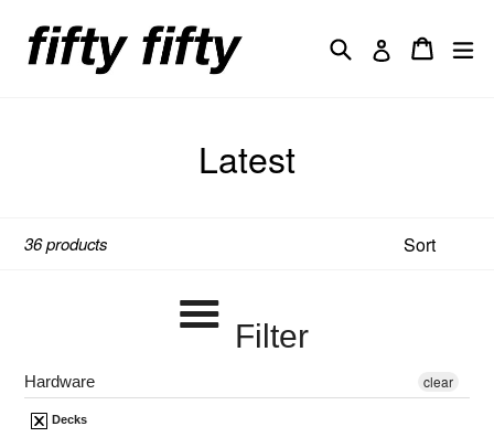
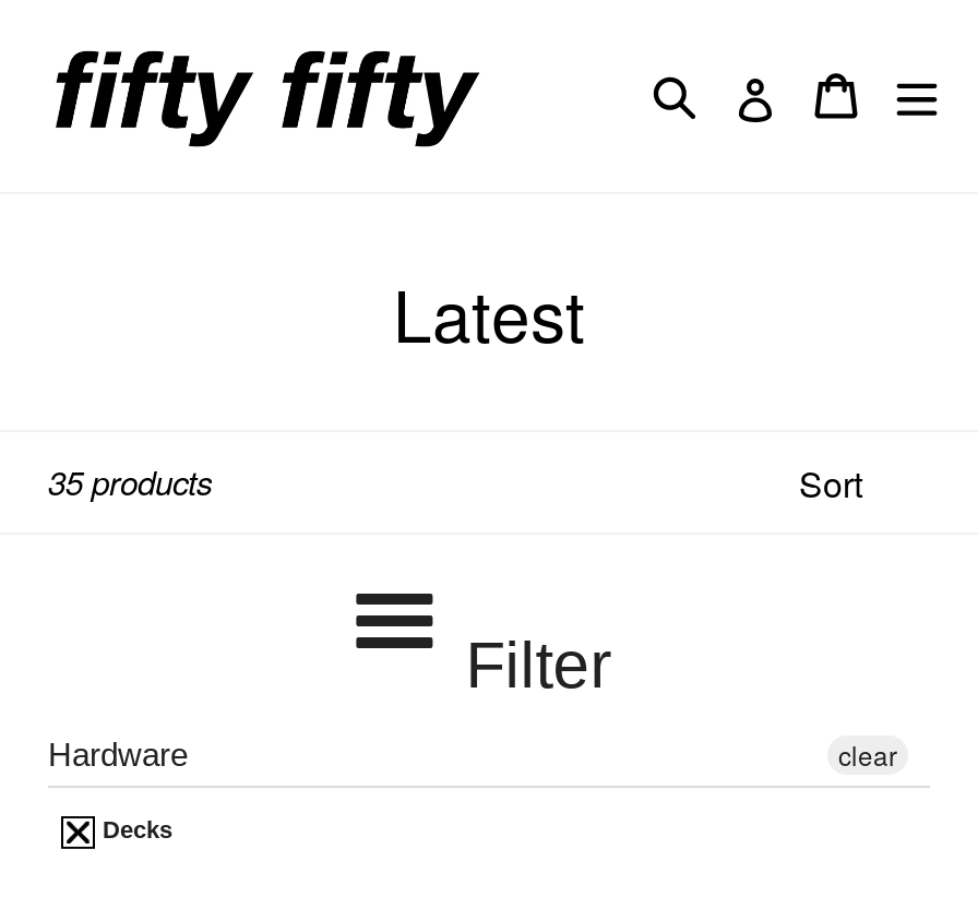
[24,232,107,255] 36 products -> [48,458,212,504] 35 products

